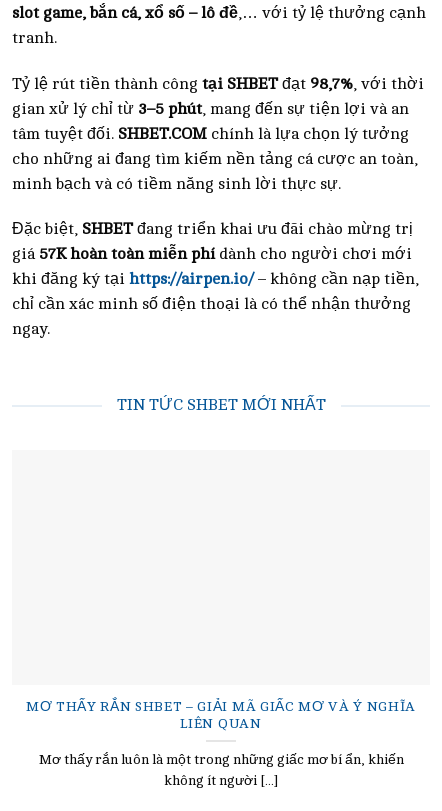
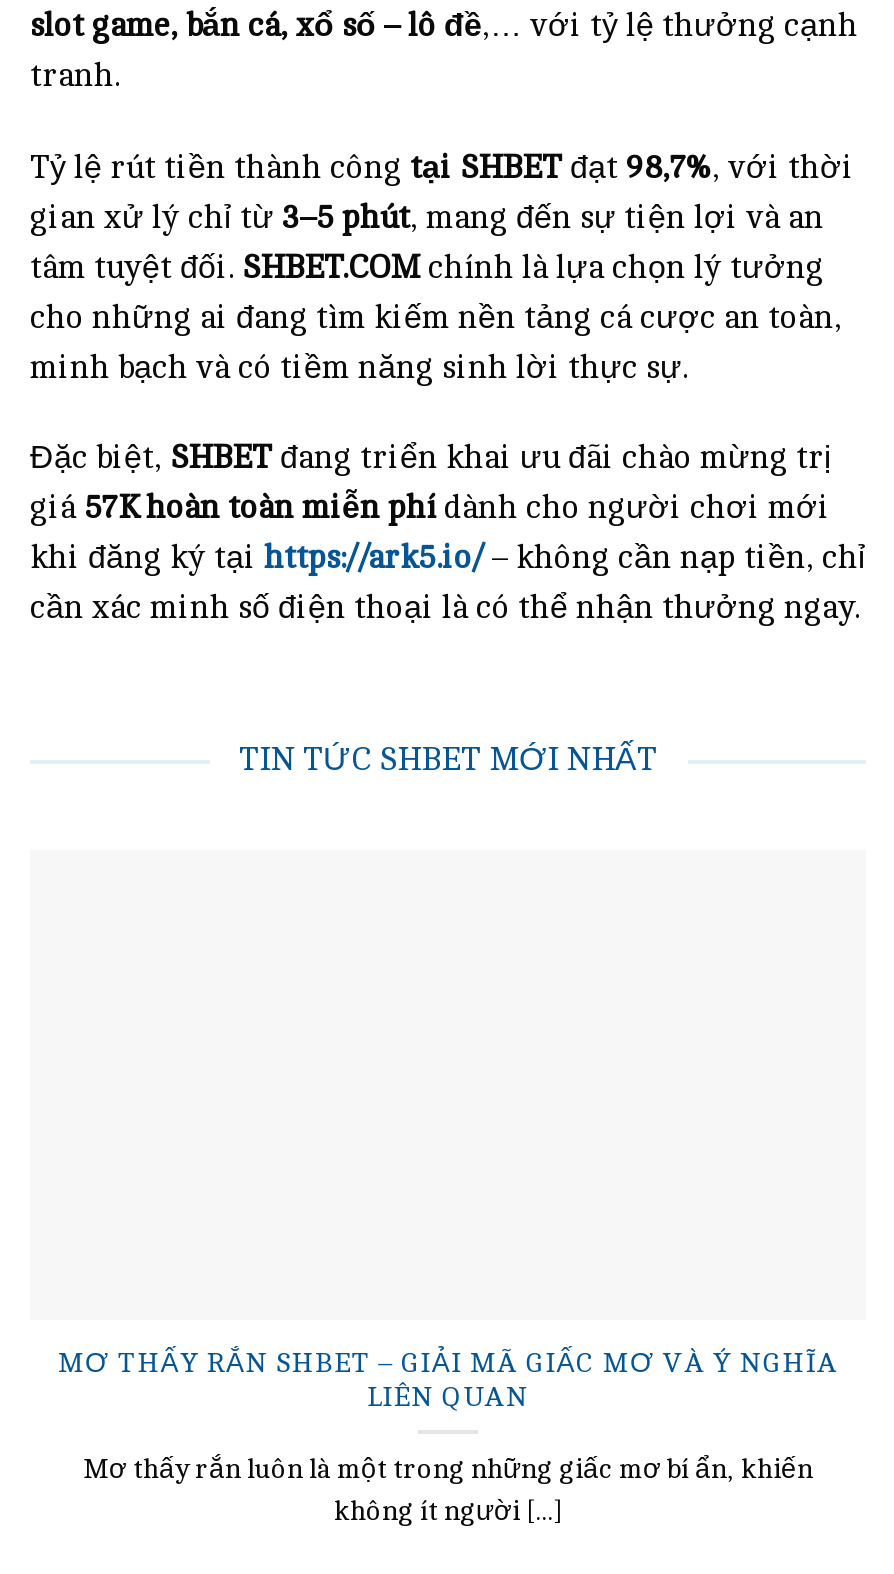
[12,270,419,338] khi đăng ký tại https://airpen.io/– không cần nạp tiền, | chỉ cần xác minh số điện thoại là có thể nhận thưởng | ngay. -> [30,541,866,627] khi đăng ký tại https://ark5.io/– không cần nạp tiền, chỉ | cần xác minh số điện thoại là có thể nhận thưởng ngay.

